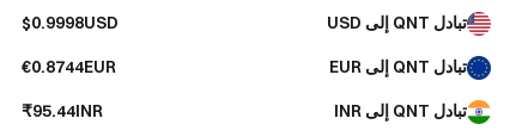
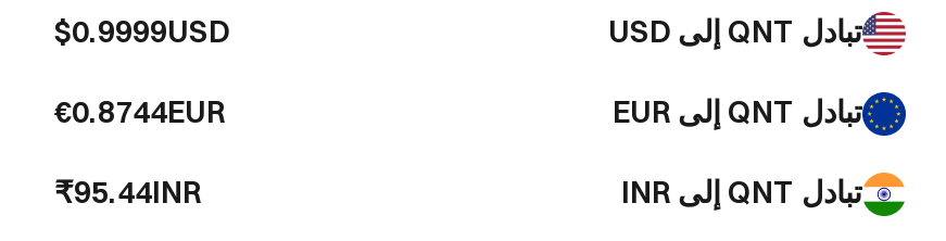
[22,12,119,33] $0.9998USD -> [54,12,230,51] $0.9999USD

